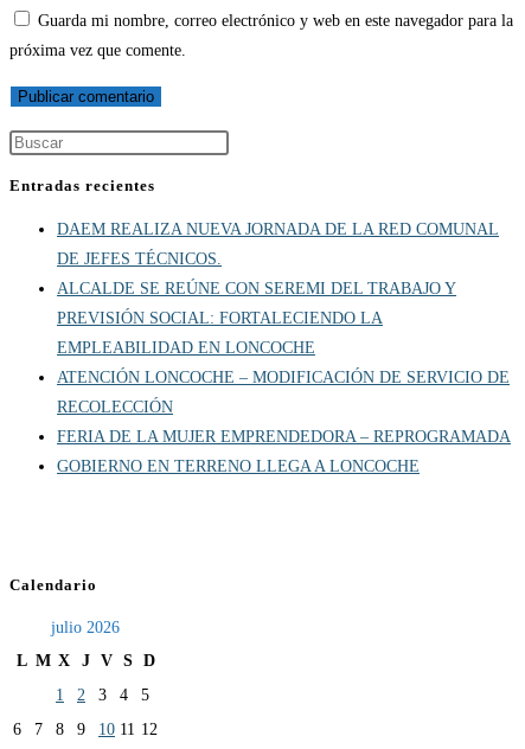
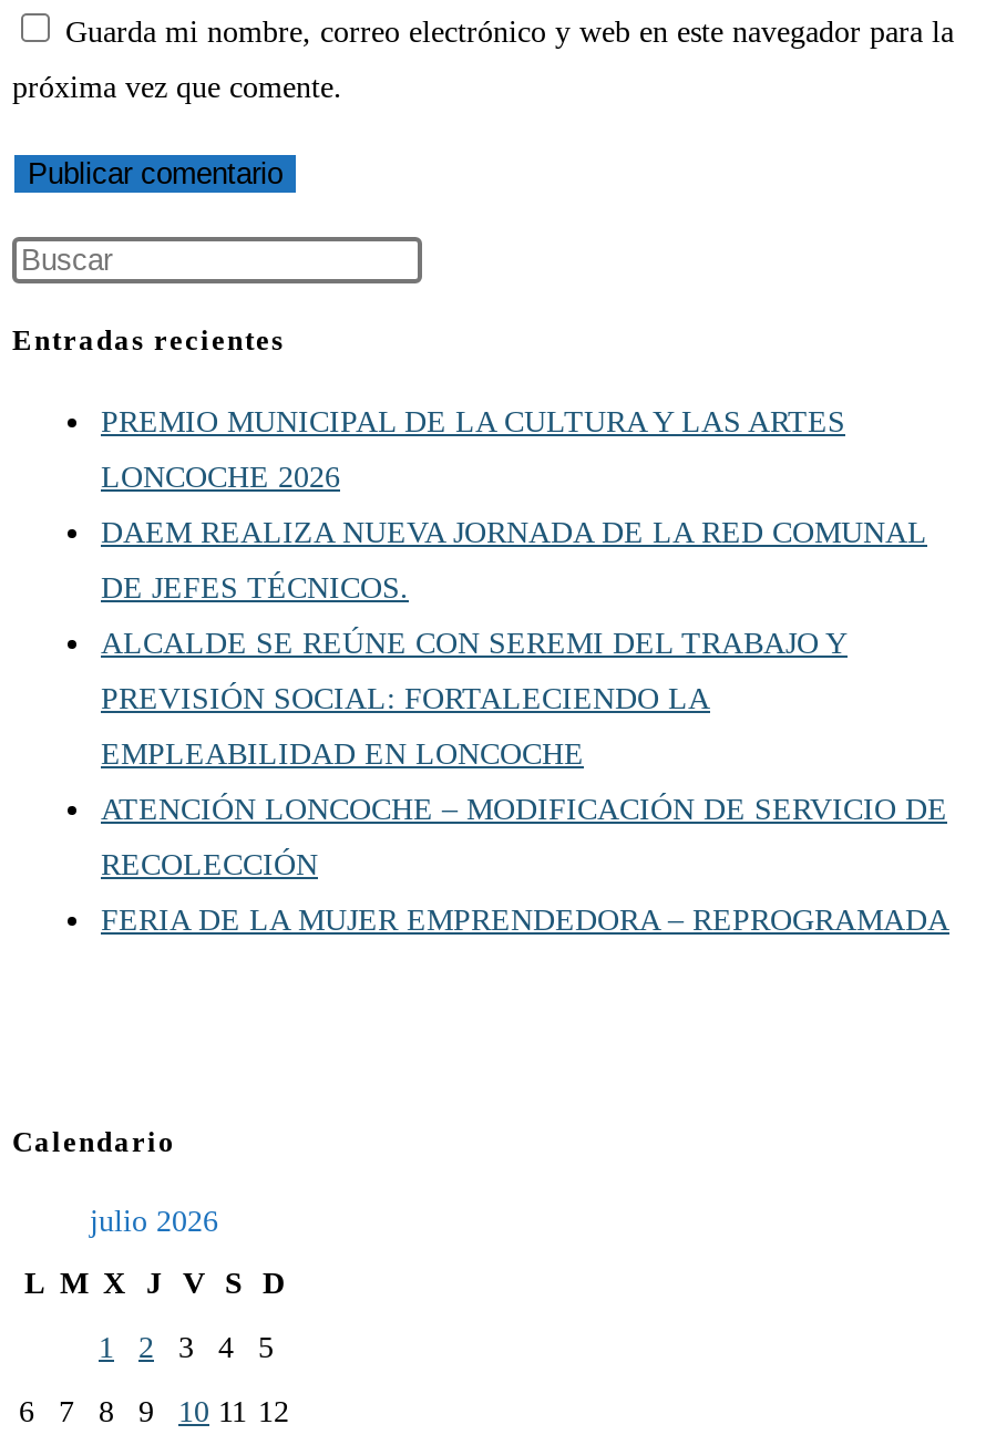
none -> [101,405,845,493] PREMIO MUNICIPAL DE LA CULTURA Y LAS ARTES | LONCOCHE 2026
moved [57,220,511,445] -> [101,516,949,936]: DAEM REALIZA NUEVA JORNADA DE LA RED COMUNAL | DE JEFES TÉCNICOS. | ALCALDE SE REÚNE CON SEREMI DEL TRABAJO Y | PREVISIÓN SOCIAL: FORTALECIENDO LA | EMPLEABILIDAD EN LONCOCHE | ATENCIÓN LONCOCHE – MODIFICACIÓN DE SERVICIO DE | RECOLECCIÓN | FERIA DE LA MUJER EMPRENDEDORA – REPROGRAMADA
[57,457,420,475] GOBIERNO EN TERRENO LLEGA A LONCOCHE -> none

